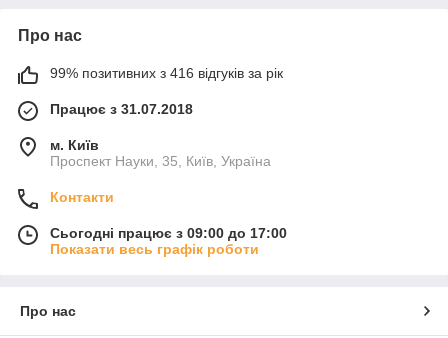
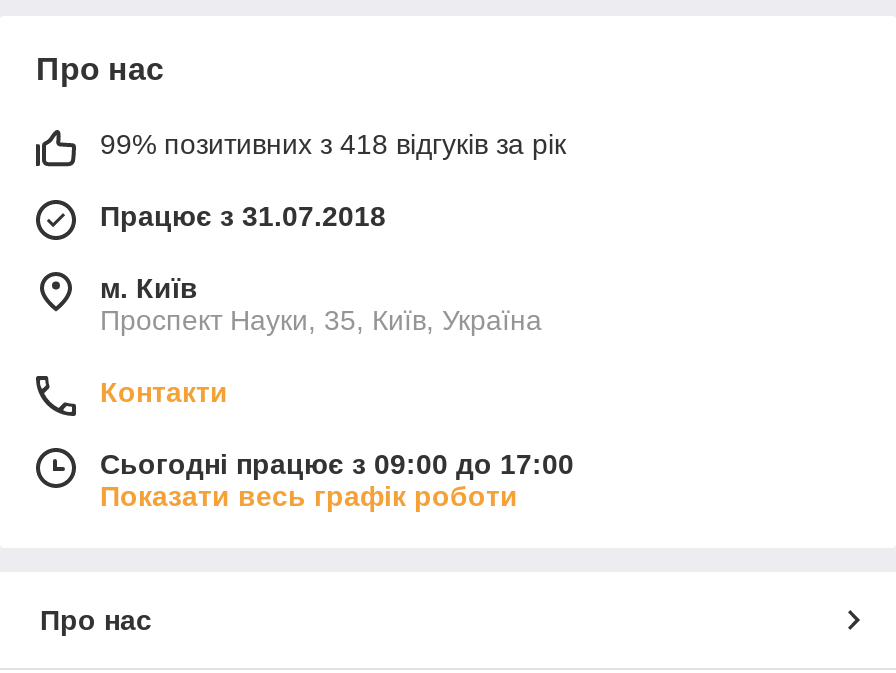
[50,65,283,81] 99% позитивних з 416 відгуків за рік -> [100,129,566,161] 99% позитивних з 418 відгуків за рік

